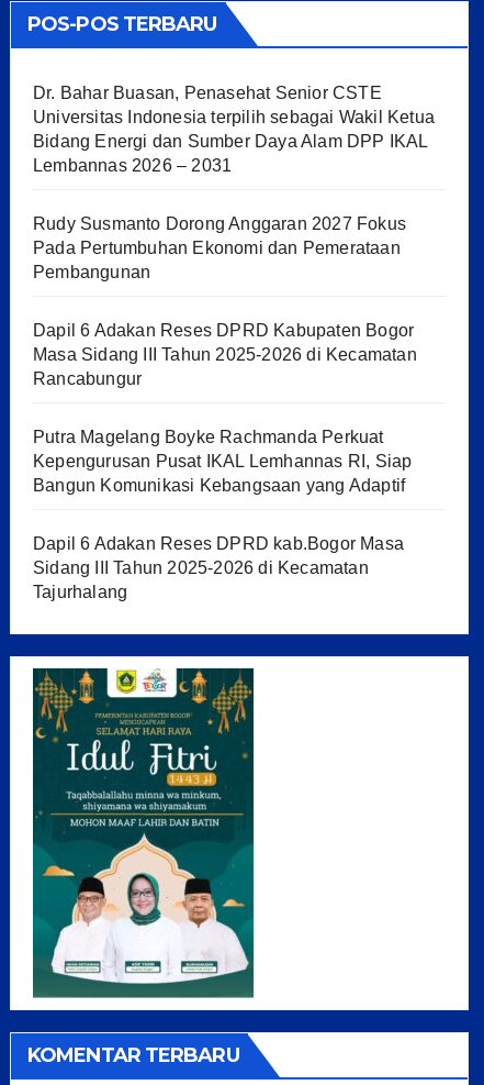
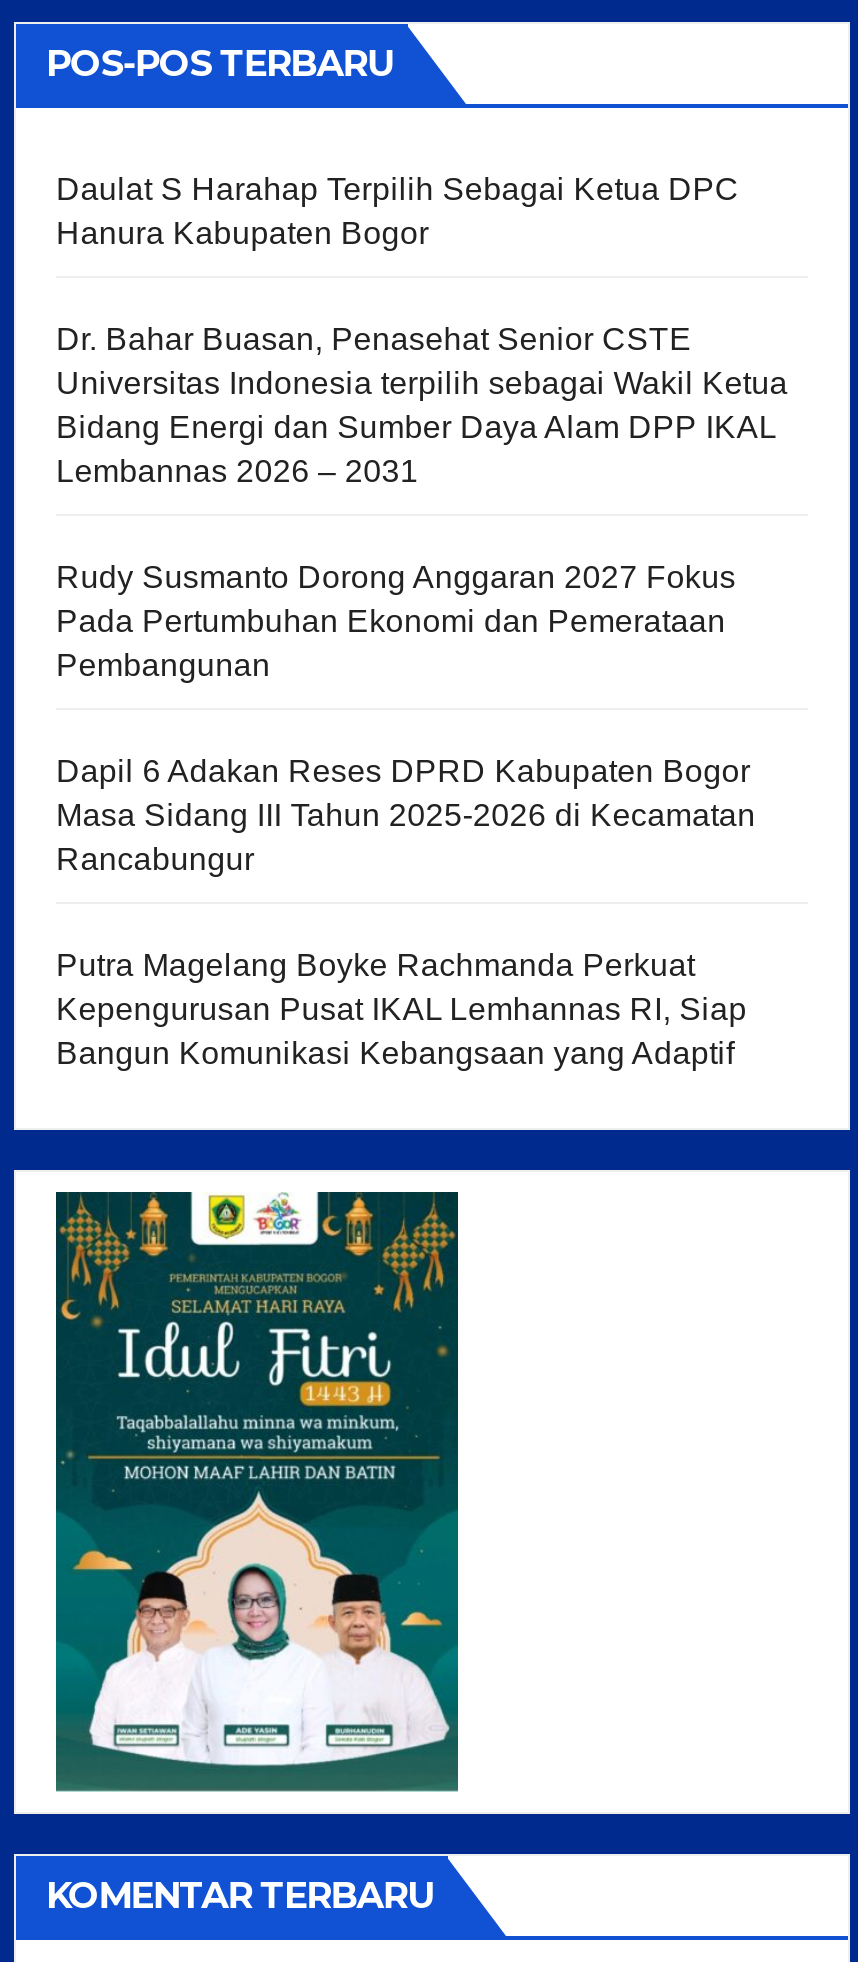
none -> [56,172,739,250] Daulat S Harahap Terpilih Sebagai Ketua DPC | Hanura Kabupaten Bogor
moved [33,83,435,494] -> [56,322,788,1070]: Dr. Bahar Buasan, Penasehat Senior CSTE | Universitas Indonesia terpilih sebagai Wakil Ketua | Bidang Energi dan Sumber Daya Alam DPP IKAL | ... | Kepengurusan Pusat IKAL Lemhannas RI, Siap | Bangun Komunikasi Kebangsaan yang Adaptif
[33,534,404,601] Dapil 6 Adakan Reses DPRD kab.Bogor Masa | Sidang III Tahun 2025-2026 di Kecamatan | Tajurhalang -> none

